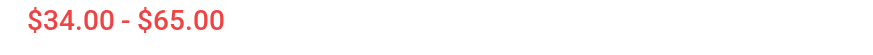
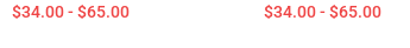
none -> [264,2,381,21] $34.00 - $65.00

